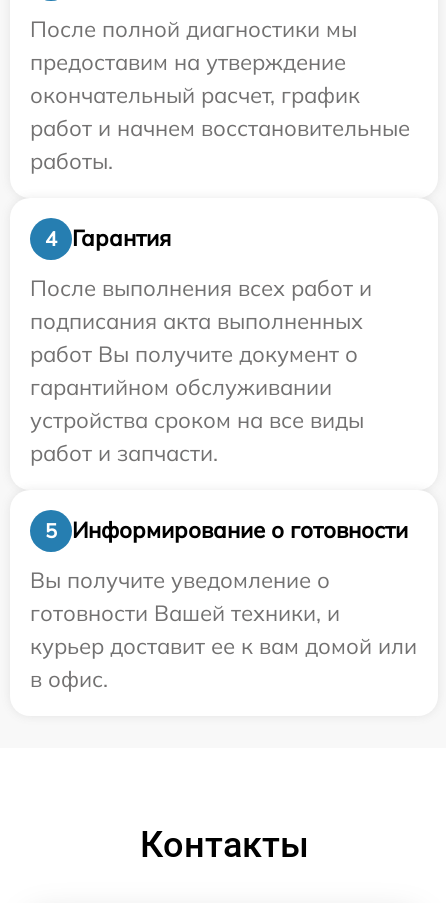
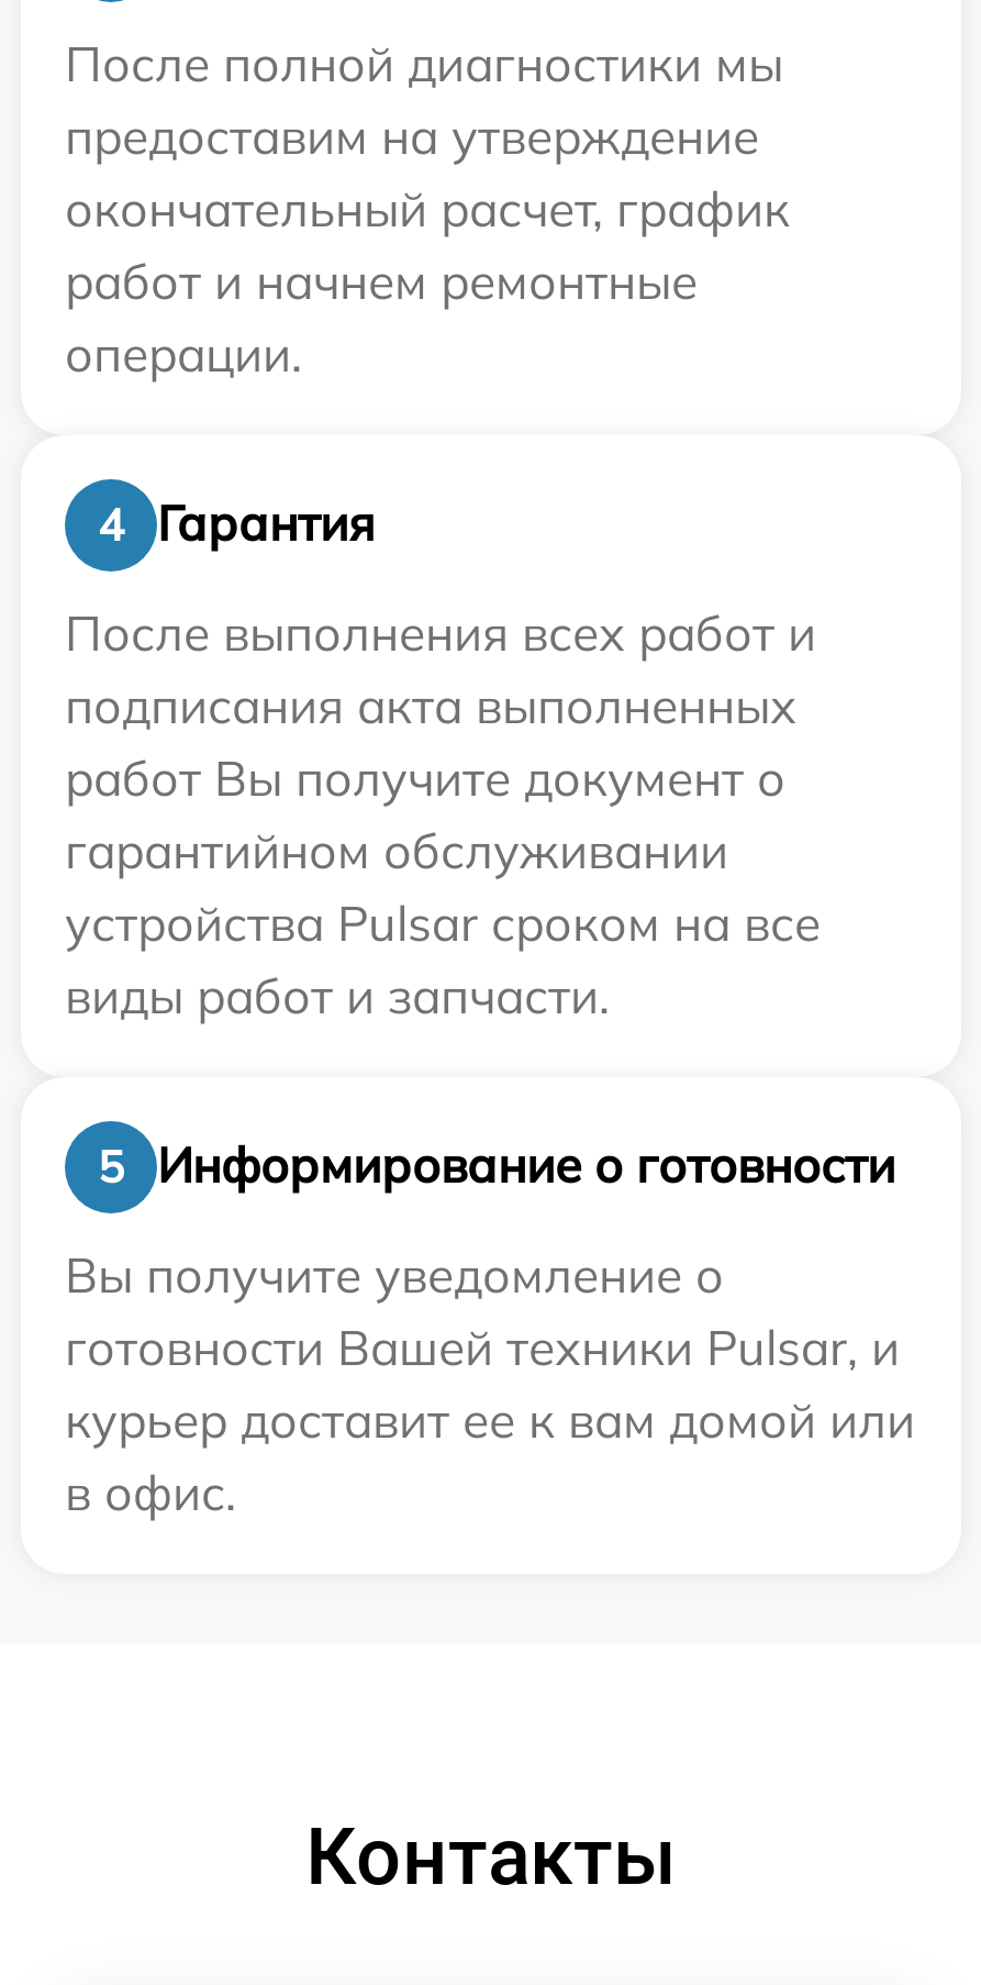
[30,114,410,175] работ и начнем восстановительные | работы. -> [65,250,698,384] работ и начнем ремонтные | операции.
[30,406,364,467] устройства сроком на все виды | работ и запчасти. -> [65,892,821,1026] устройства Pulsar сроком на все | виды работ и запчасти.
[30,599,340,627] готовности Вашей техники, и -> [65,1317,900,1378] готовности Вашей техники Pulsar, и

